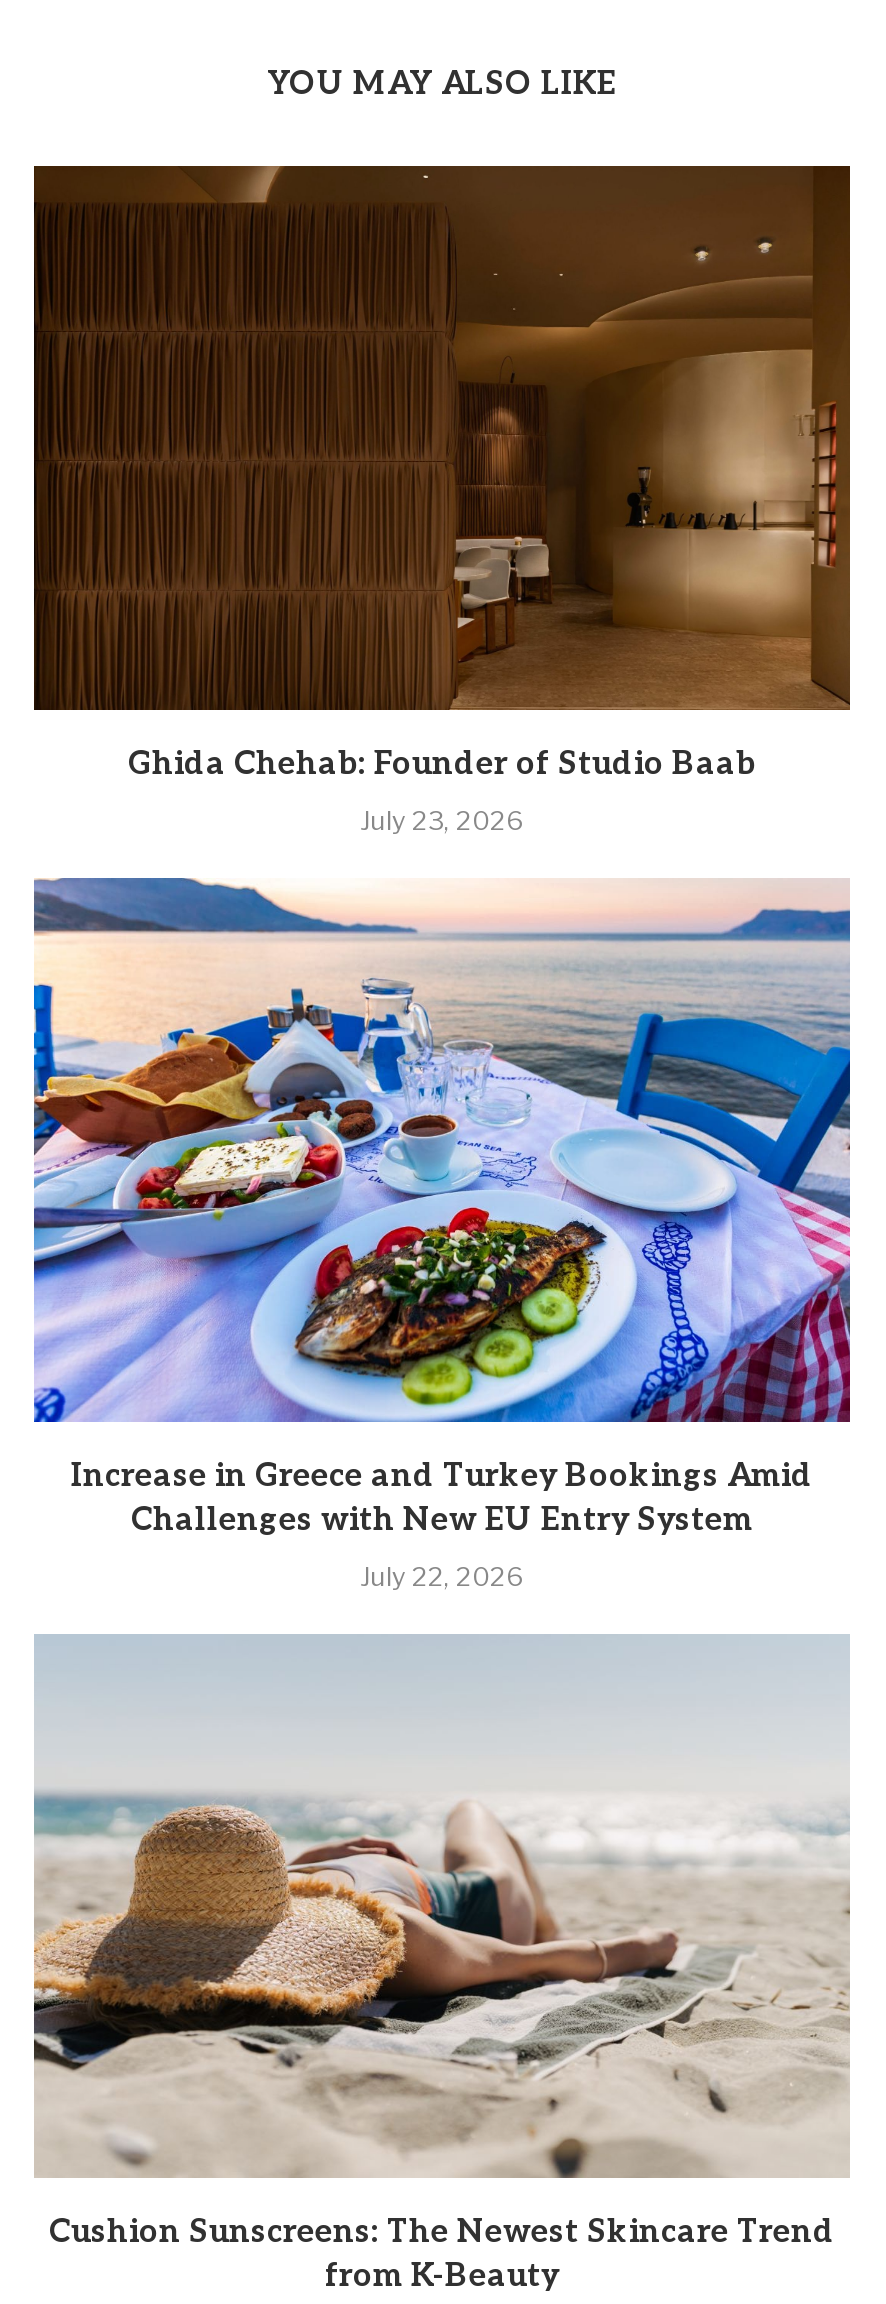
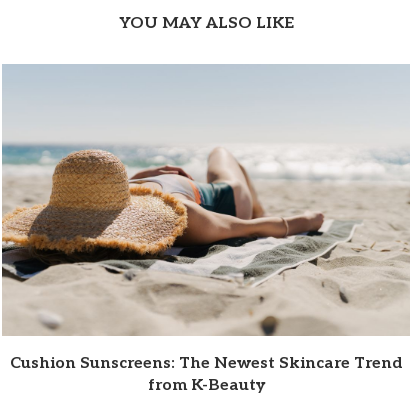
[32,164,852,835] [image] | Ghida Chehab: Founder of Studio Baab | July 23, 2026 -> none
[32,876,852,1591] [image] | Increase in Greece and Turkey Bookings Amid | Challenges with New EU Entry System | July 22, 2026 -> none

